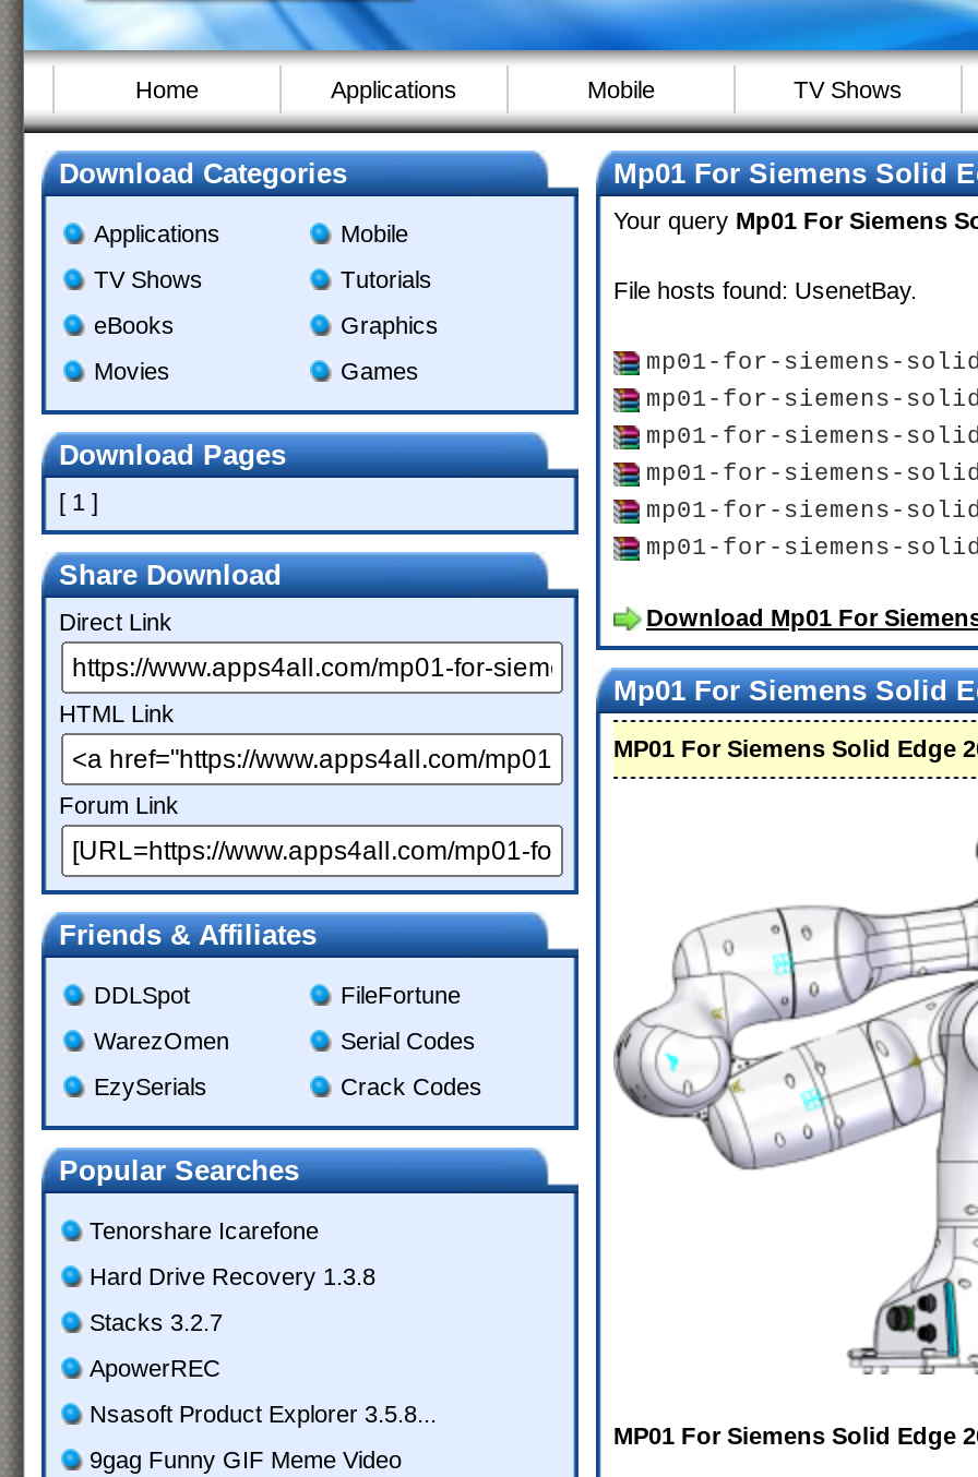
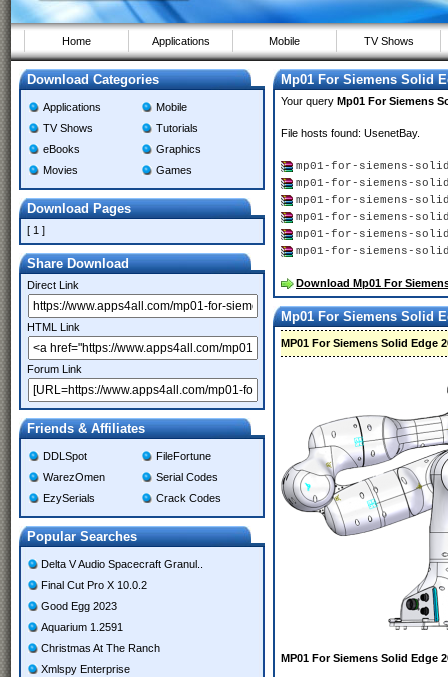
[90,1217,319,1244] Tenorshare Icarefone -> [41,558,203,570] Delta V Audio Spacecraft Granul..
[90,1263,375,1289] Hard Drive Recovery 1.3.8 -> [41,579,147,591] Final Cut Pro X 10.0.2
[90,1309,223,1335] Stacks 3.2.7 -> [41,600,117,612] Good Egg 2023
[90,1355,220,1381] ApowerREC -> [41,621,123,633] Aquarium 1.2591
[90,1401,437,1427] Nsasoft Product Explorer 3.5.8... -> [41,642,160,654] Christmas At The Ranch
[90,1446,402,1473] 9gag Funny GIF Meme Video -> [41,663,130,675] Xmlspy Enterprise

